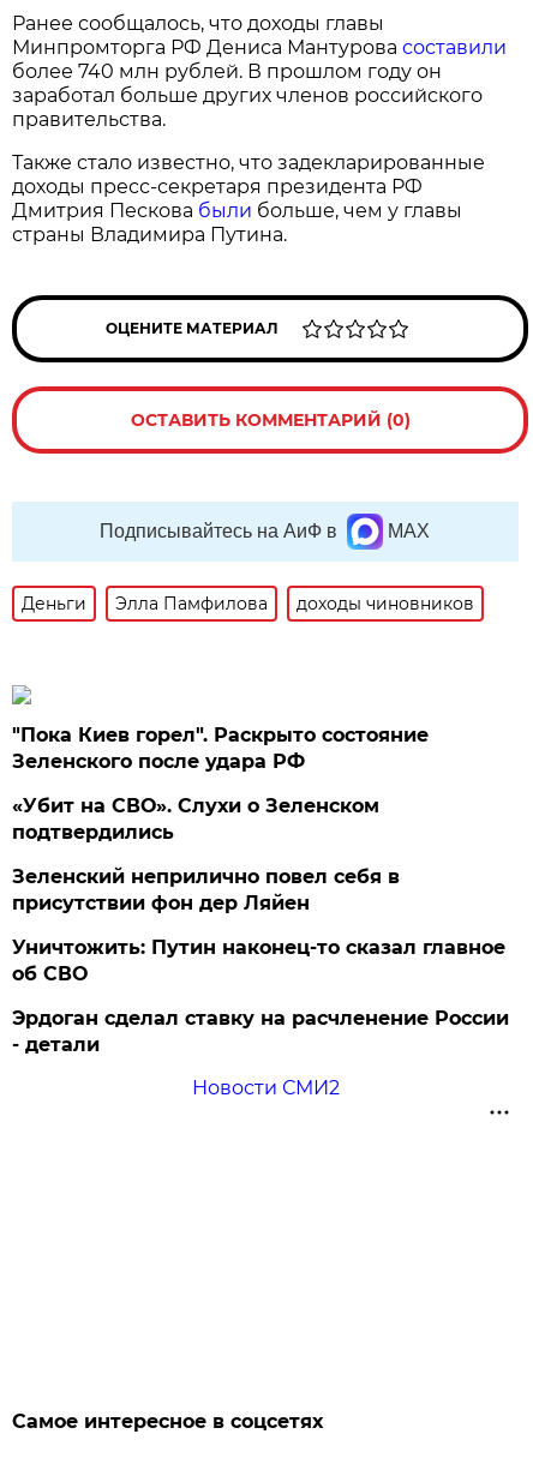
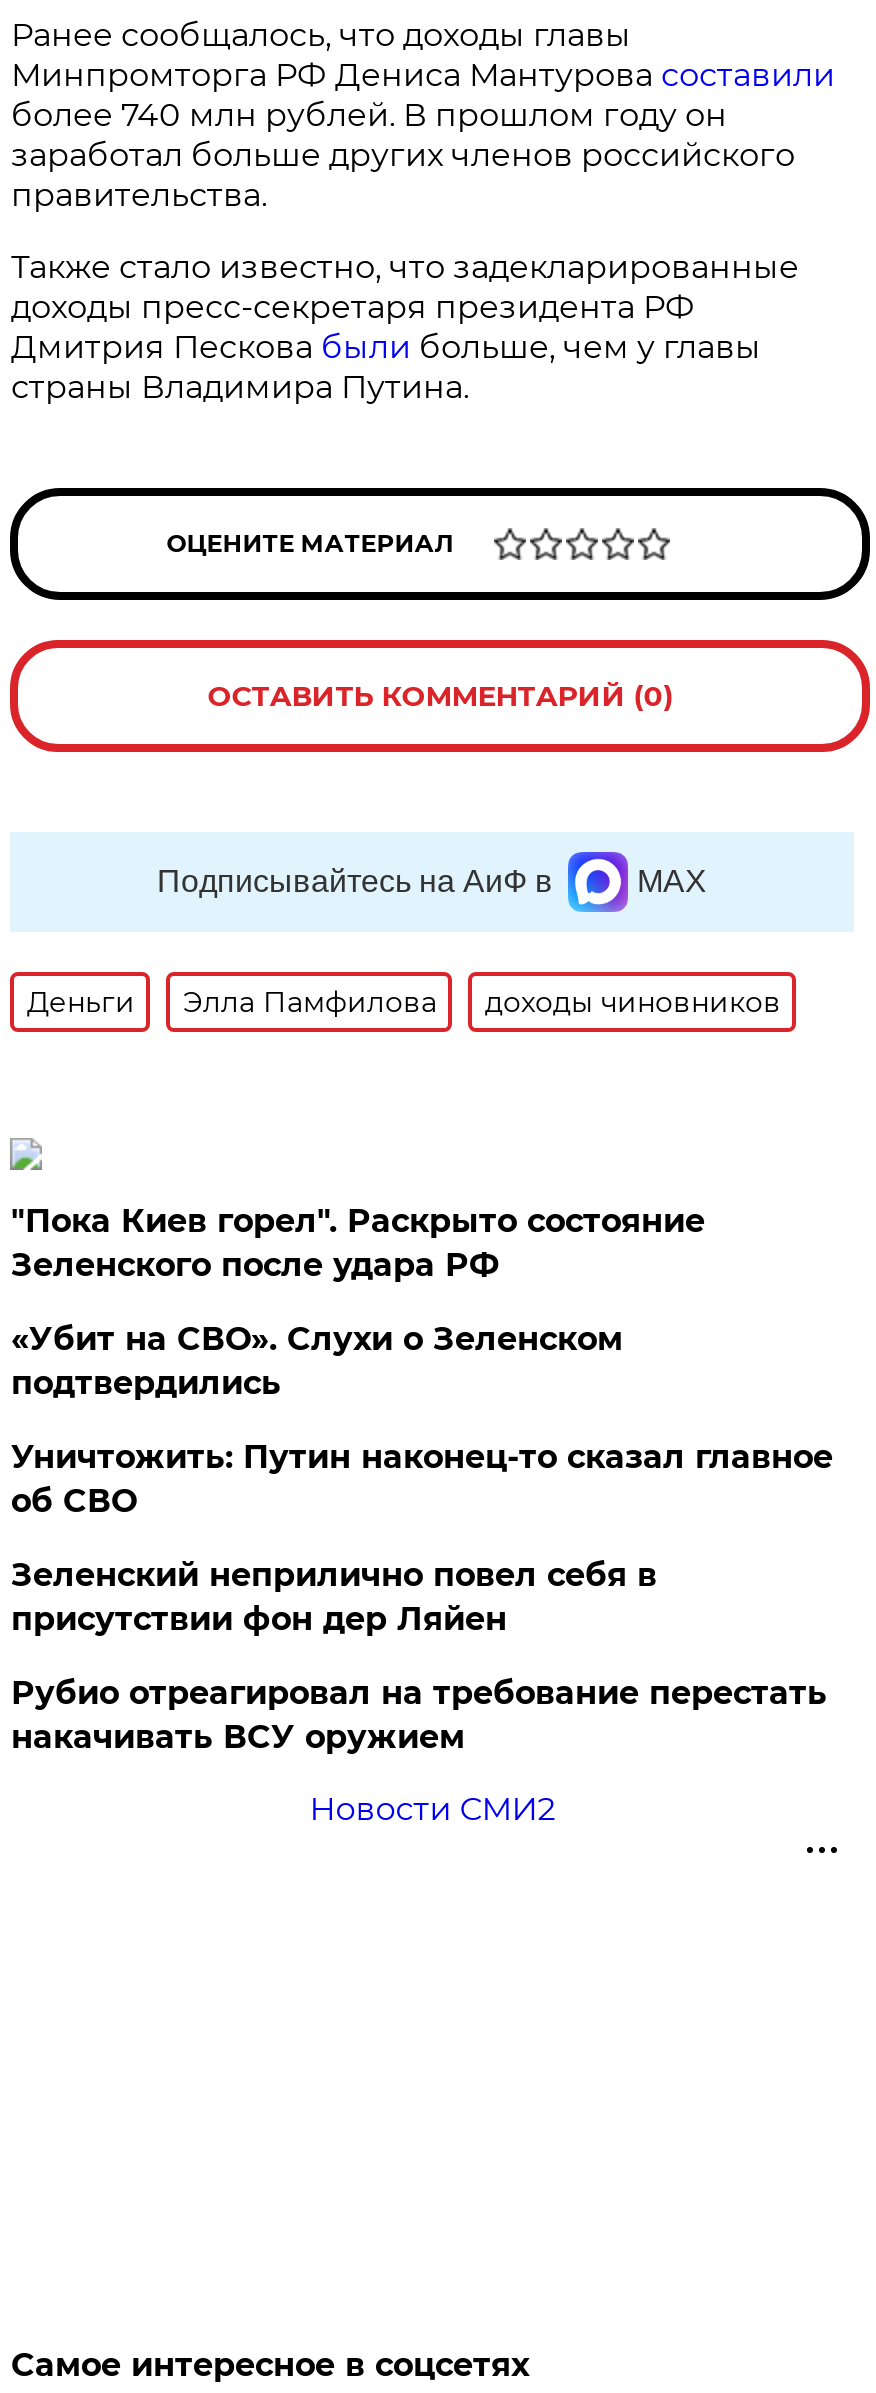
moved [12,865,400,914] -> [11,1555,657,1637]: Зеленский неприлично повел cебя в | присутствии фон дер Ляйен
moved [12,935,506,985] -> [11,1437,833,1519]: Уничтожить: Путин наконец-то сказал главное | об СВО
[12,1006,509,1055] Эрдоган сделал ставку на расчленение России | - детали -> [11,1673,827,1755] Рубио отреагировал на требование перестать | накачивать ВСУ оружием

